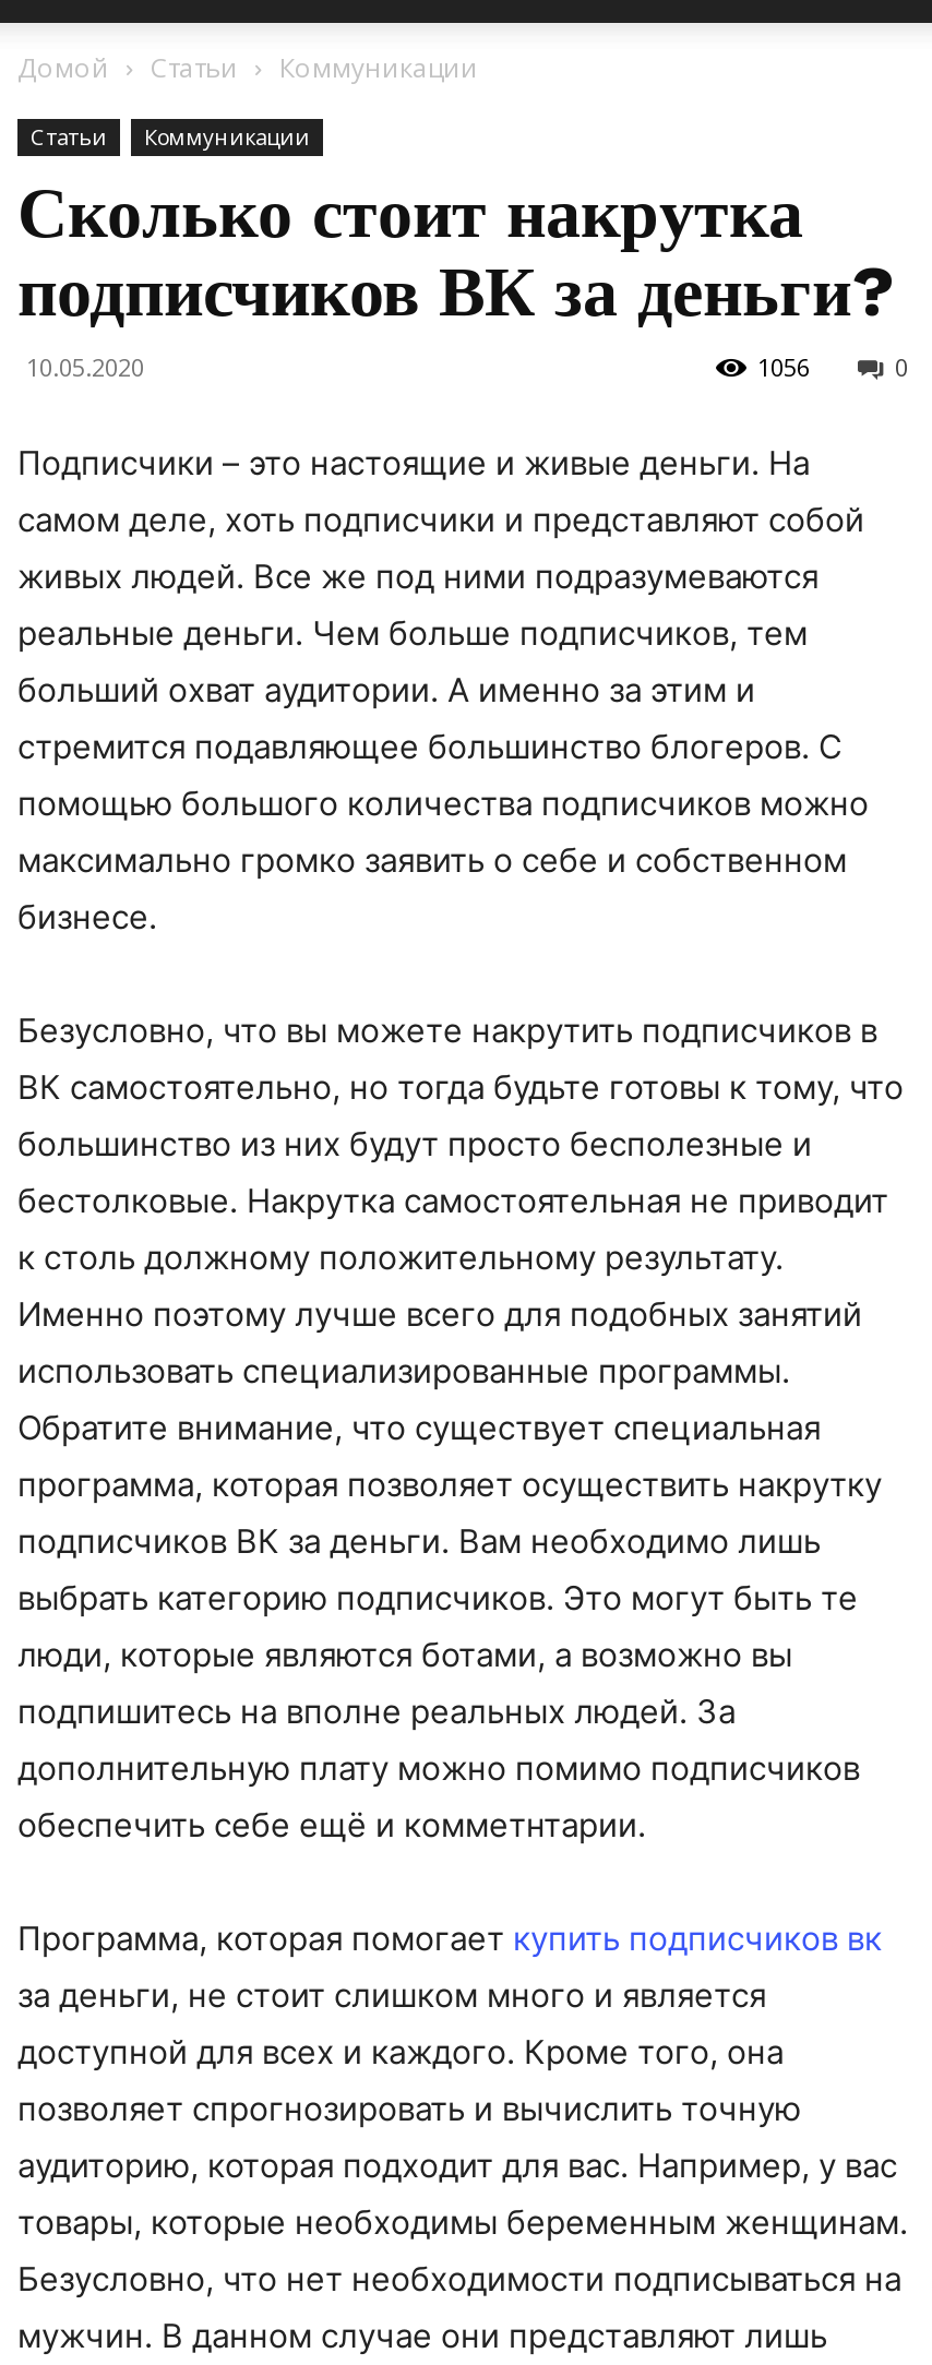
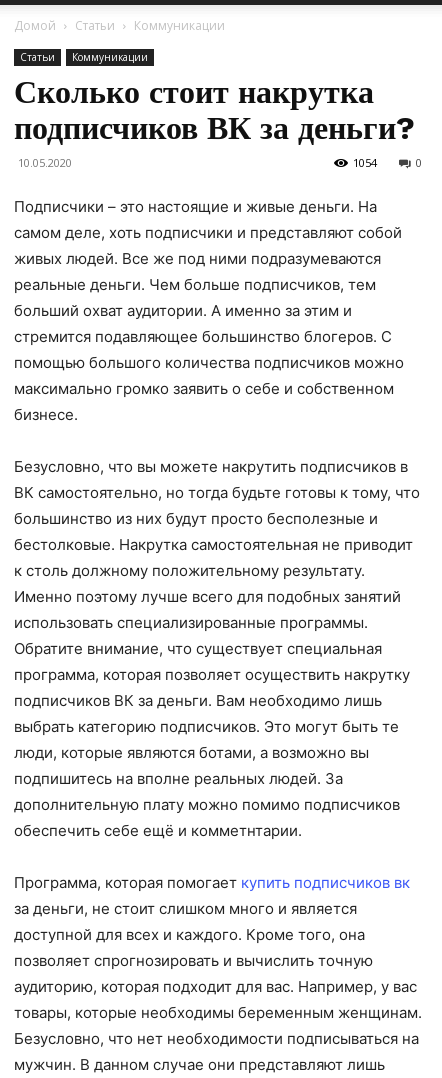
[757,350,810,383] 1056 -> [353,155,377,170] 1054

